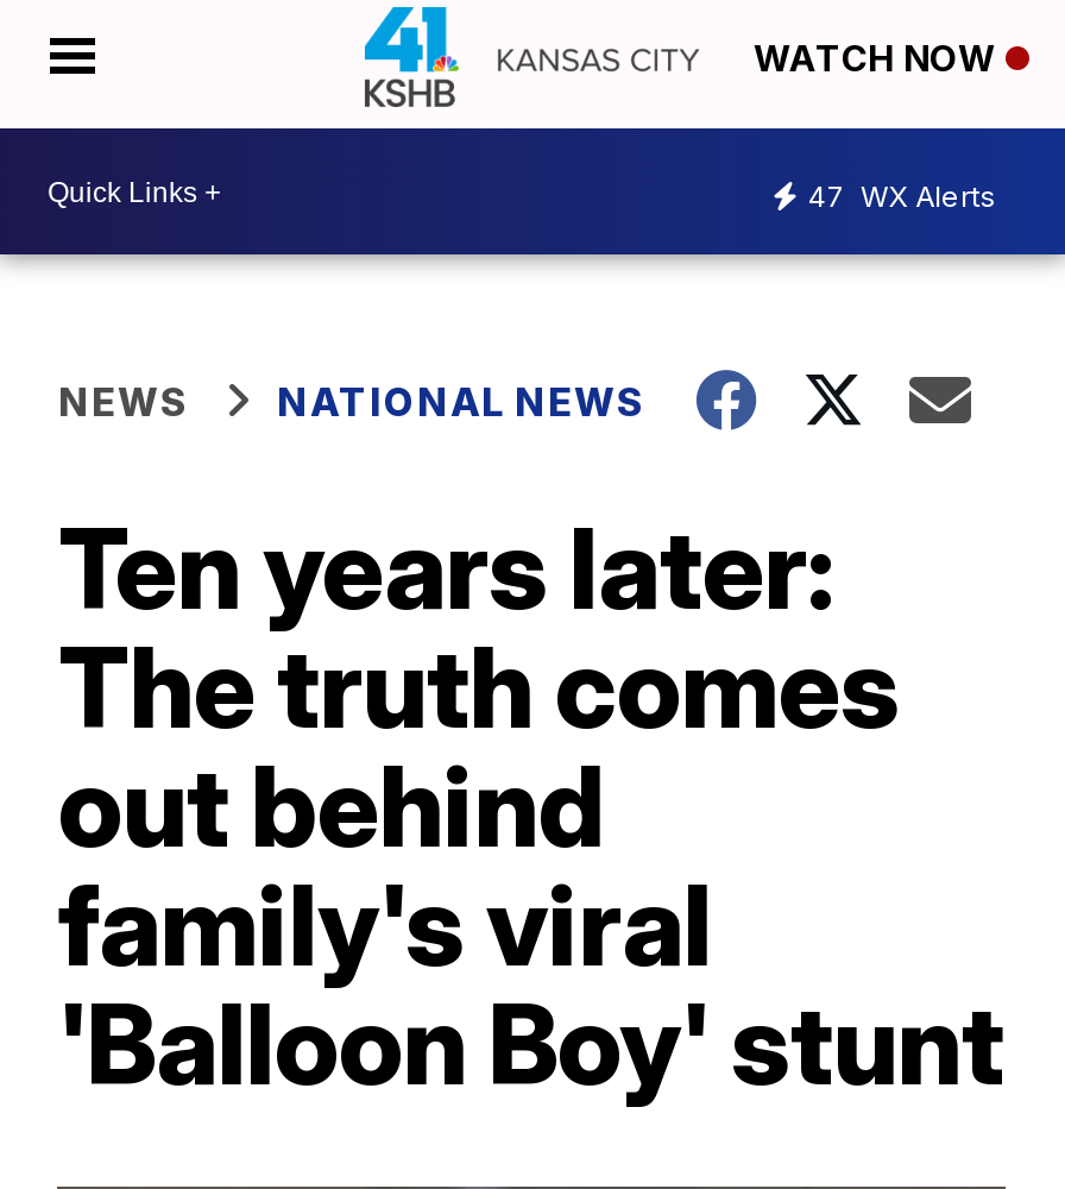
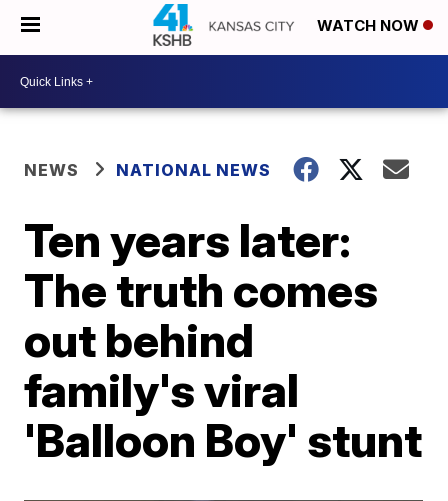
[808,177,996,213] 47 WX Alerts -> none

